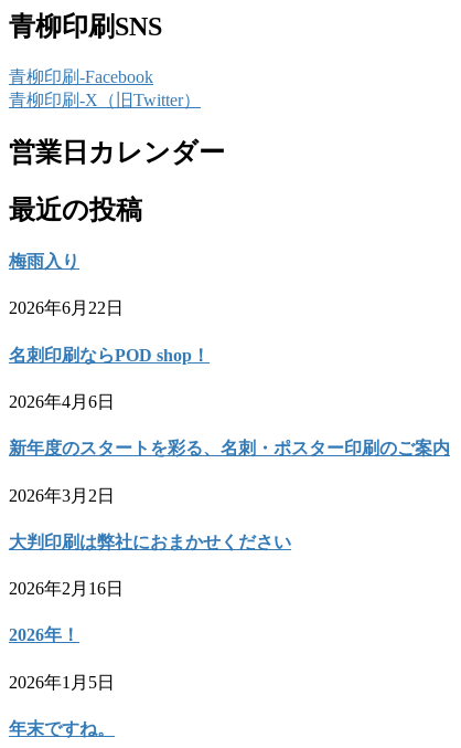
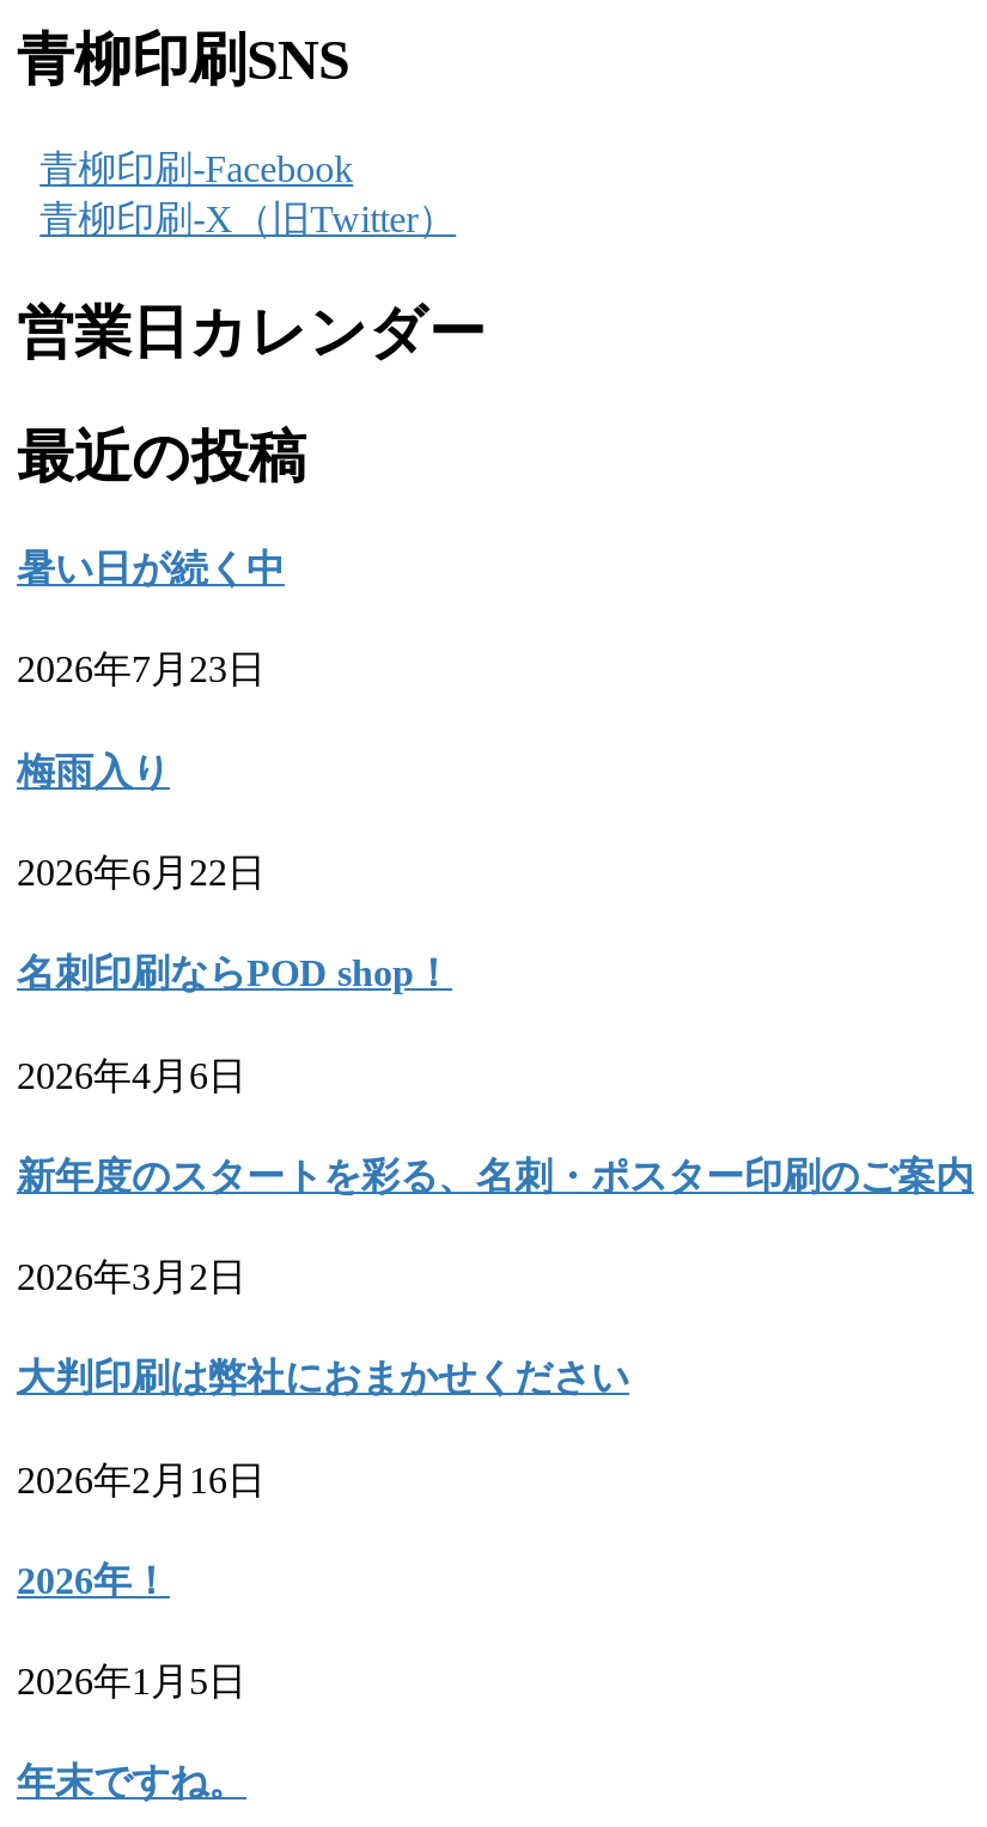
none -> [17,548,285,690] 暑い日が続く中 | 2026年7月23日

